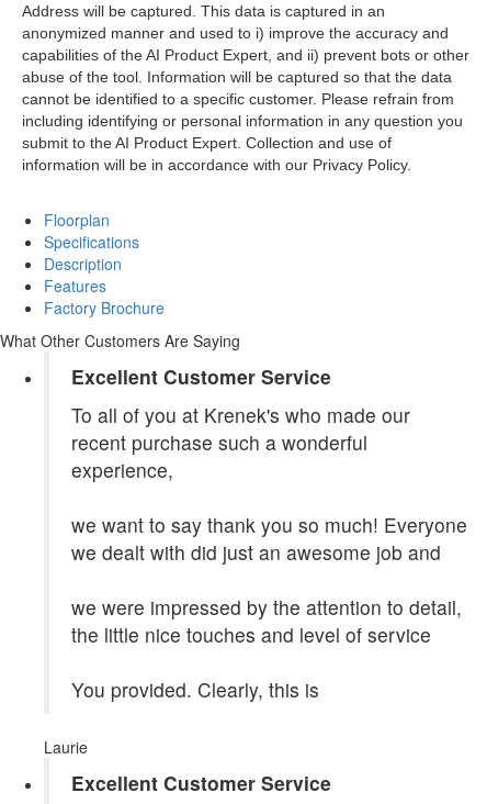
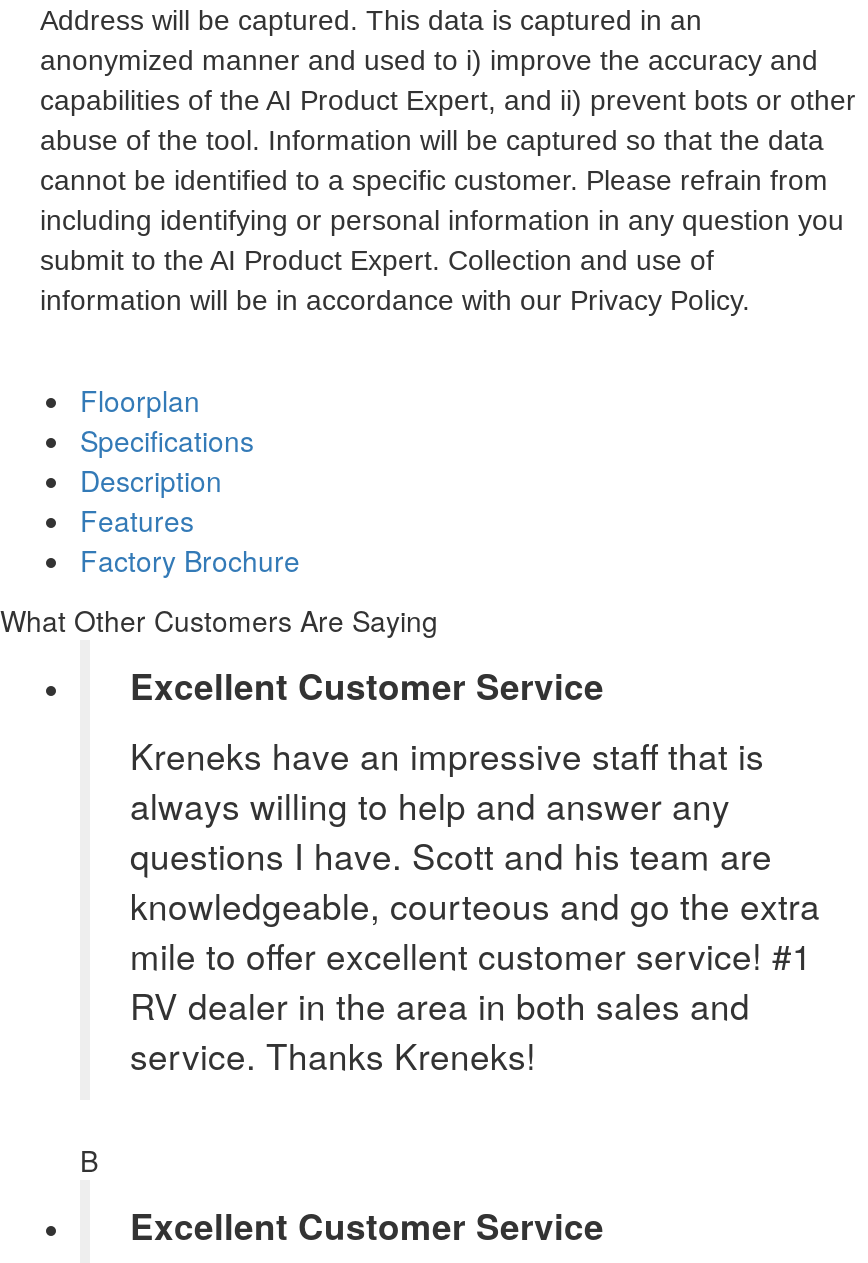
[44,401,467,758] To all of you at Krenek's who made our | recent purchase such a wonderful | experience, | we want to say thank you so much! Everyone | we dealt with did just an awesome job and | we were impressed by the attention to detail, | the little nice touches and level of service | You provided. Clearly, this is | Laurie -> [80,729,820,1179] Kreneks have an impressive staff that is | always willing to help and answer any | questions I have. Scott and his team are | knowledgeable, courteous and go the extra | mile to offer excellent customer service! #1 | RV dealer in the area in both sales and | service. Thanks Kreneks! | B

